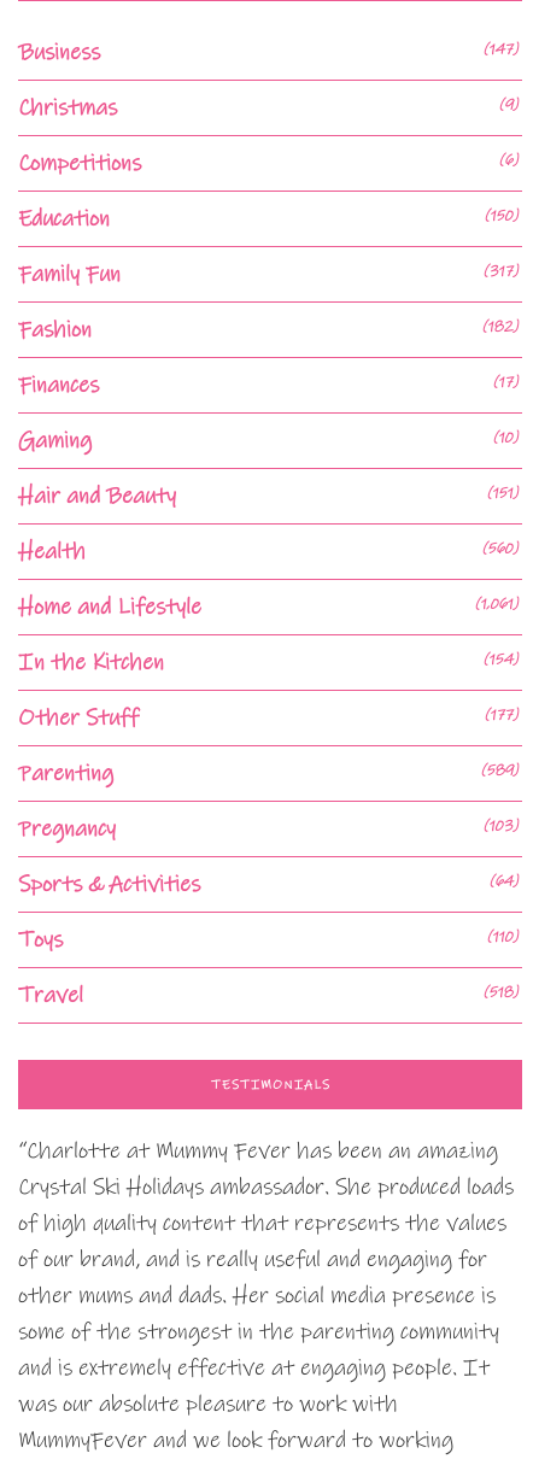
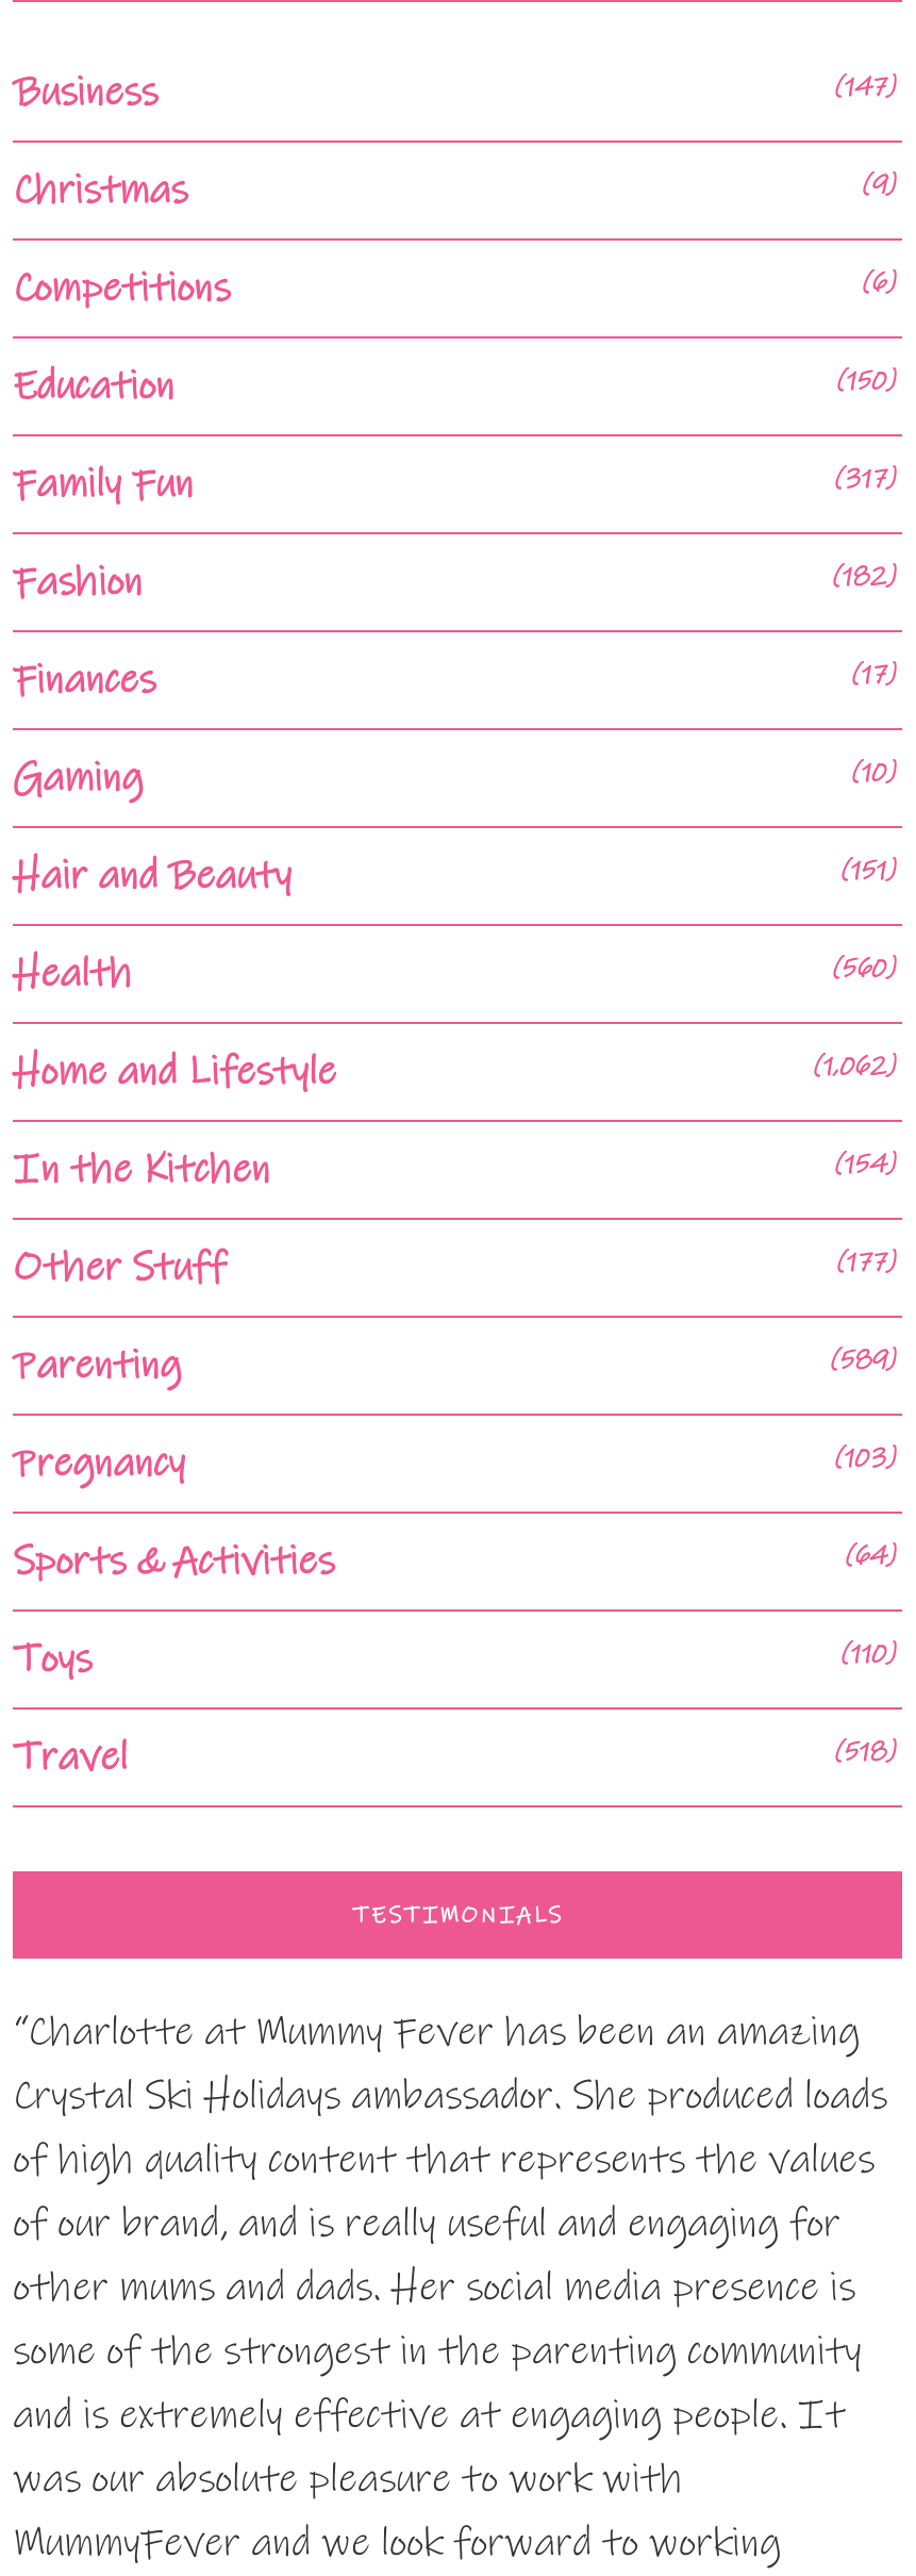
[474,594,519,612] (1,061) -> [811,1048,896,1080] (1,062)

